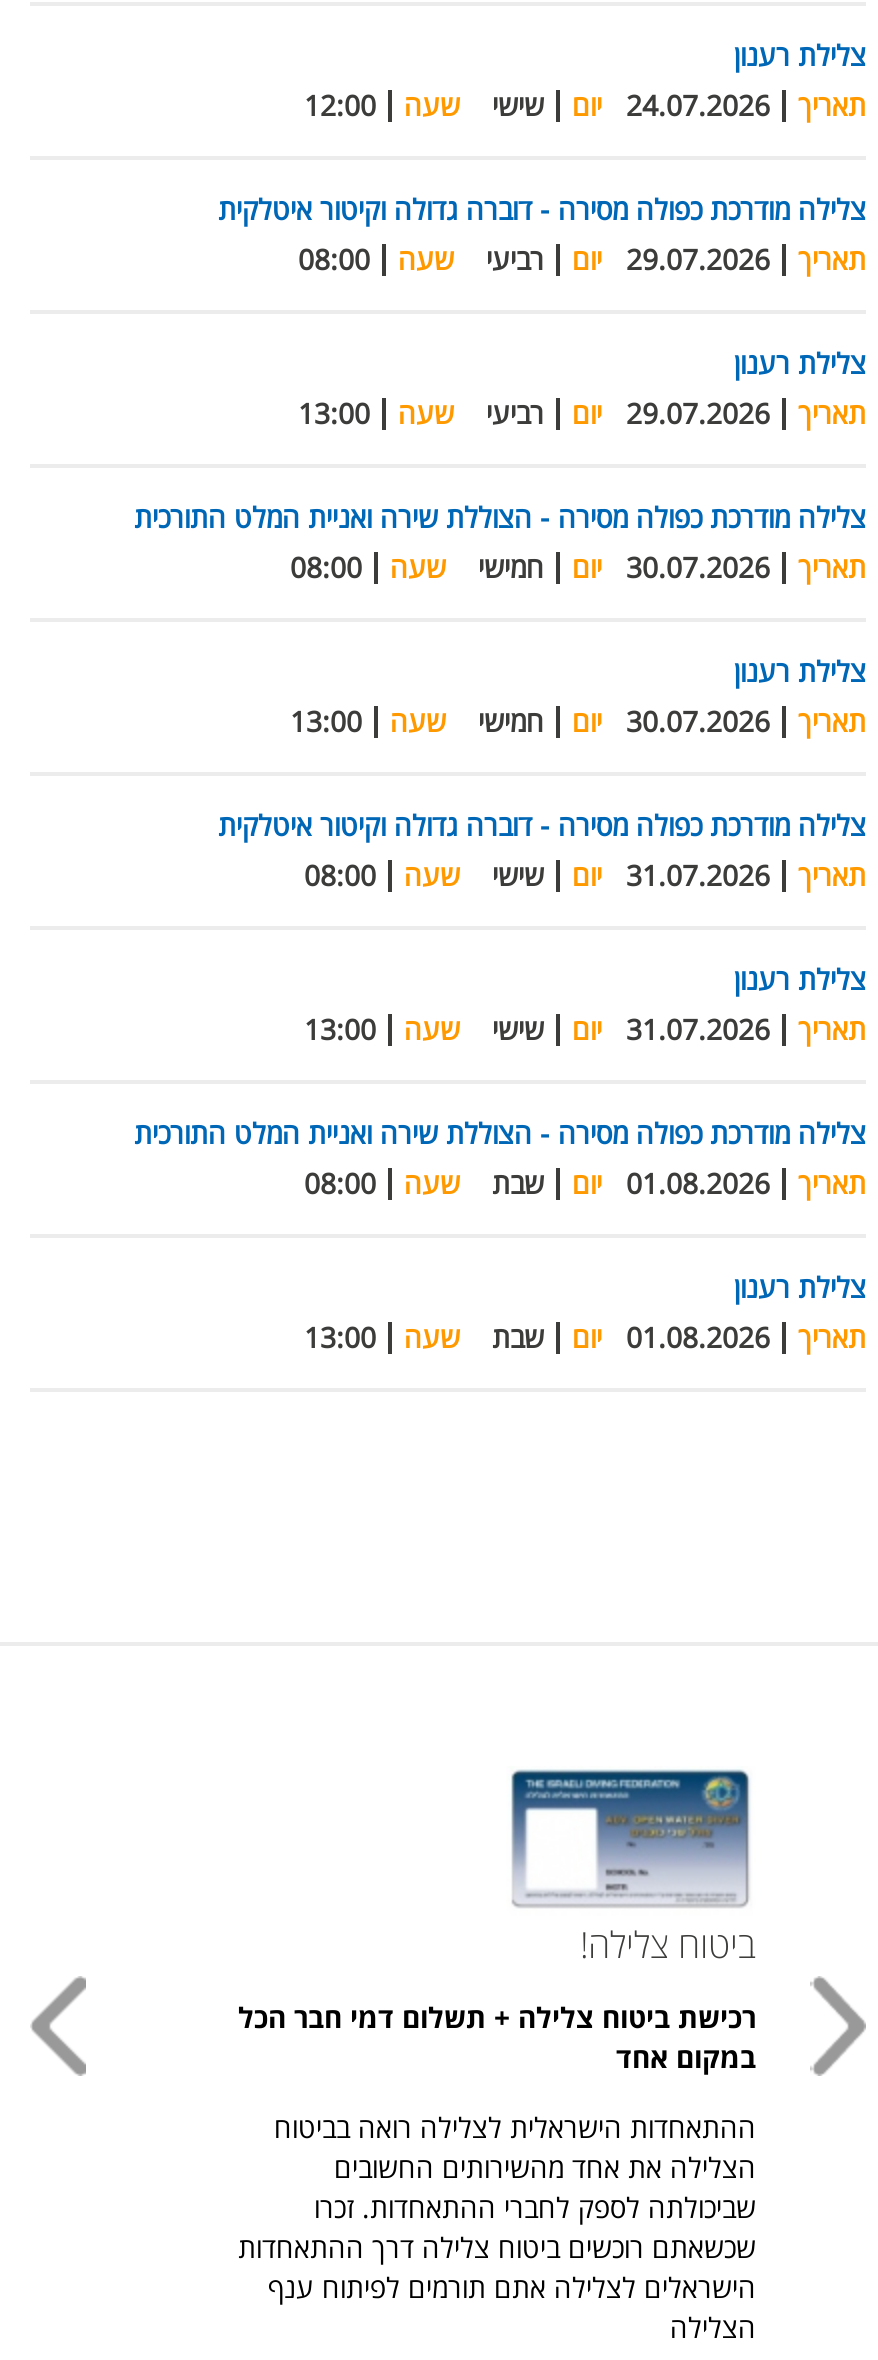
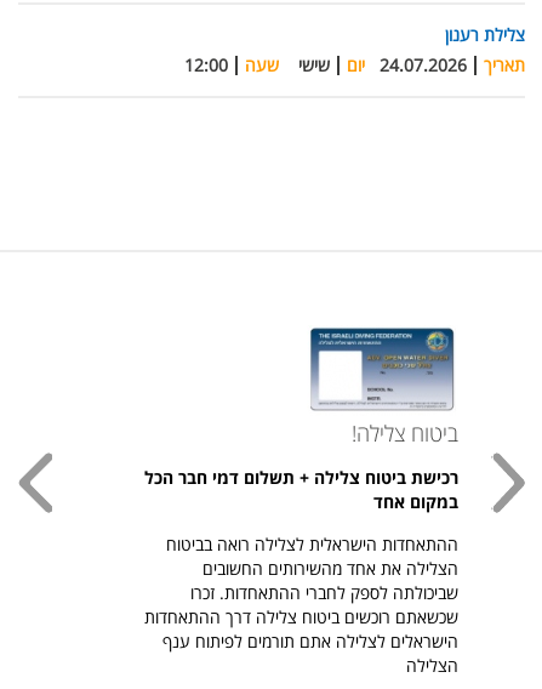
[134,191,866,1357] צלילה מודרכת כפולה מסירה - דוברה גדולה וקיטור איטלקית | תאריך 29.07.2026 יום רביעי שעה 08:00 | צלילת רענון | תאריך 29.07.2026 יום רביעי שעה 13:00 | צלילה מודרכת כפולה מסירה - הצוללת שירה ואניית המלט התורכית | תאריך 30.07.2026 יום חמישי שעה 08:00 | צלילת רענון | תאריך 30.07.2026 יום חמישי שעה 13:00 | צלילה מודרכת כפולה מסירה - דוברה גדולה וקיטור איטלקית | תאריך 31.07.2026 יום שישי שעה 08:00 | צלילת רענון | תאריך 31.07.2026 יום שישי שעה 13:00 | צלילה מודרכת כפולה מסירה - הצוללת שירה ואניית המלט התורכית | תאריך 01.08.2026 יום שבת שעה 08:00 | צלילת רענון | תאריך 01.08.2026 יום שבת שעה 13:00 -> none

